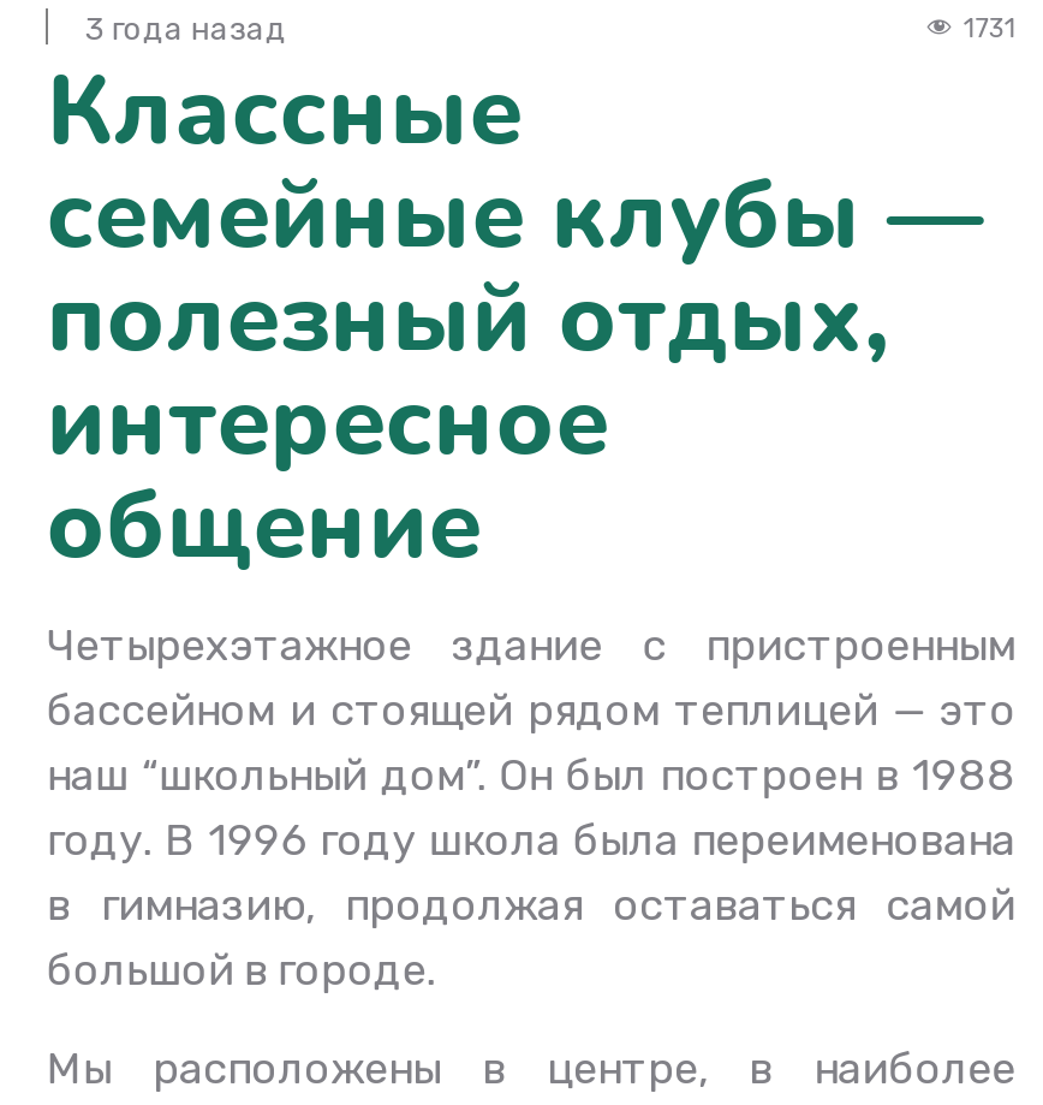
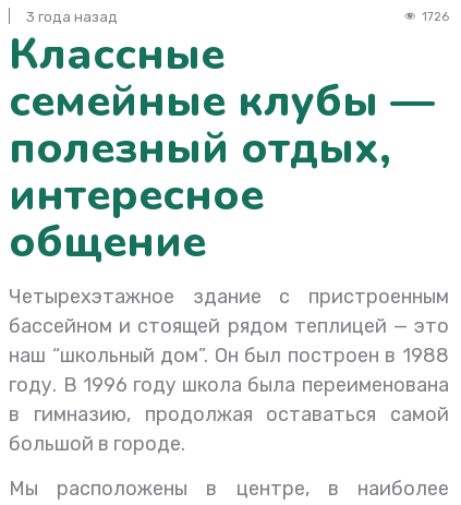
[963,14,1016,45] 1731 -> [421,10,449,24] 1726

